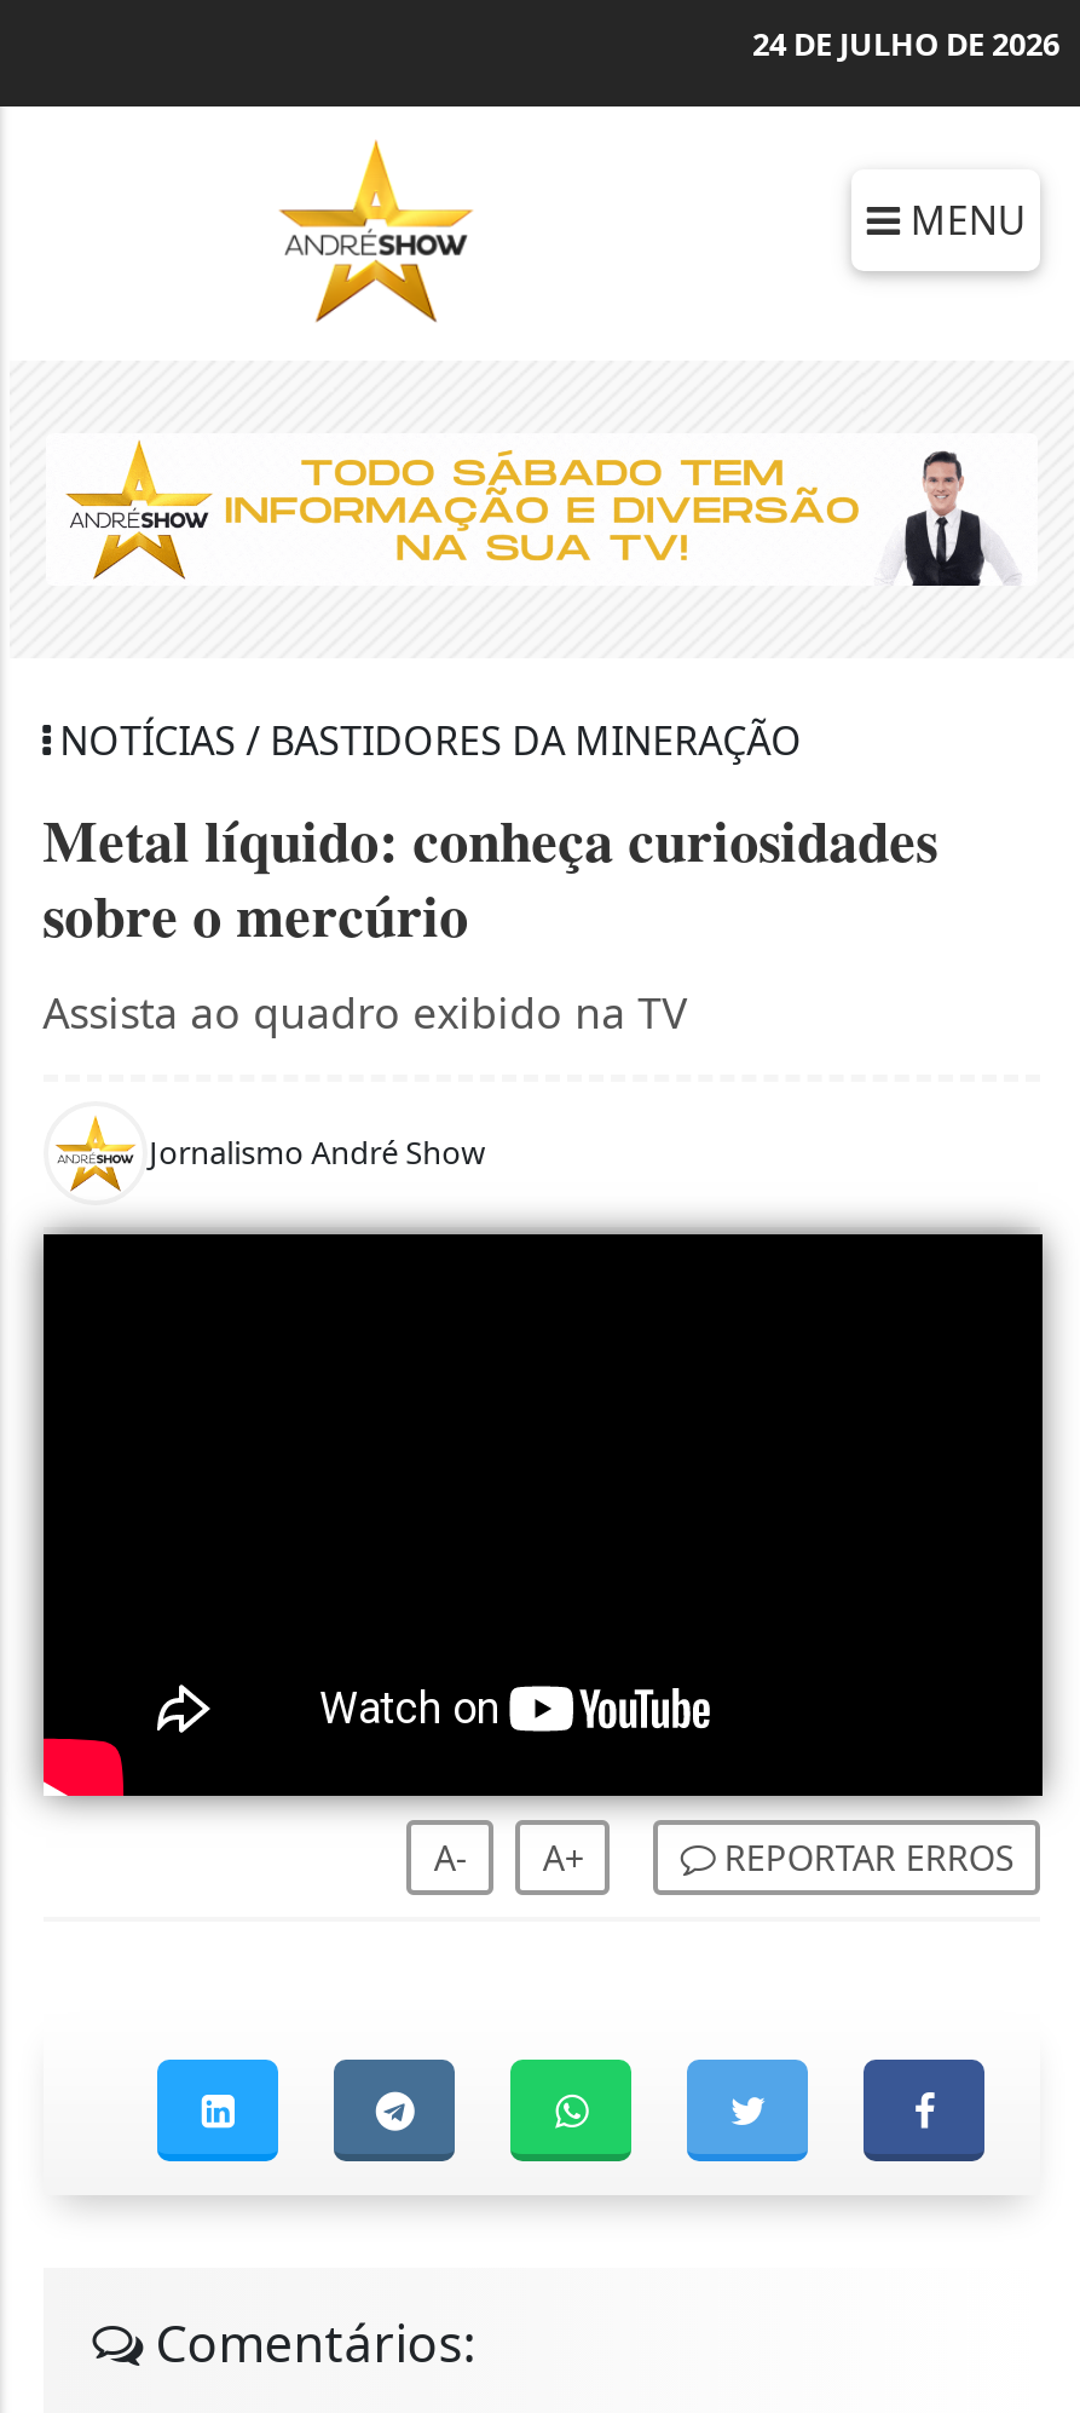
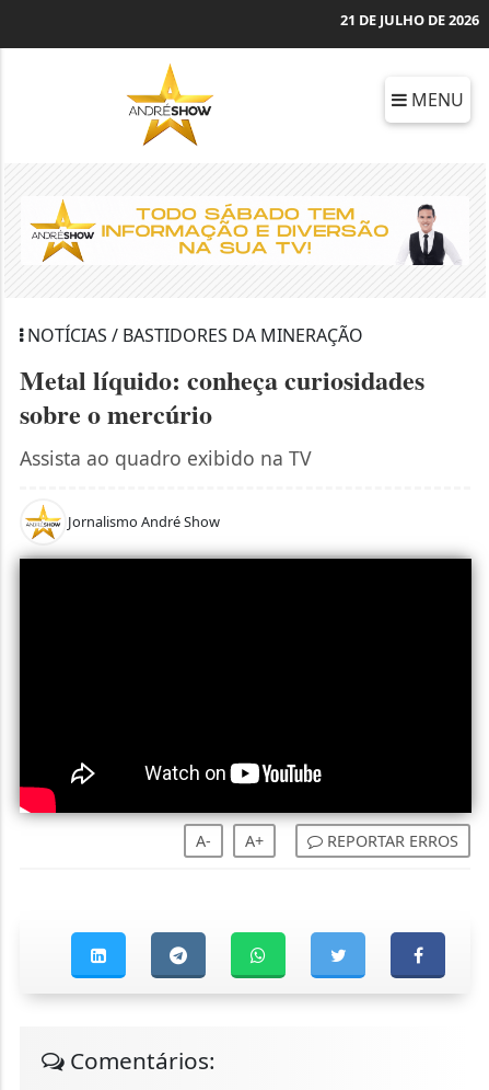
[752,22,1059,65] 24 DE JULHO DE 2026 -> [340,10,479,30] 21 DE JULHO DE 2026

